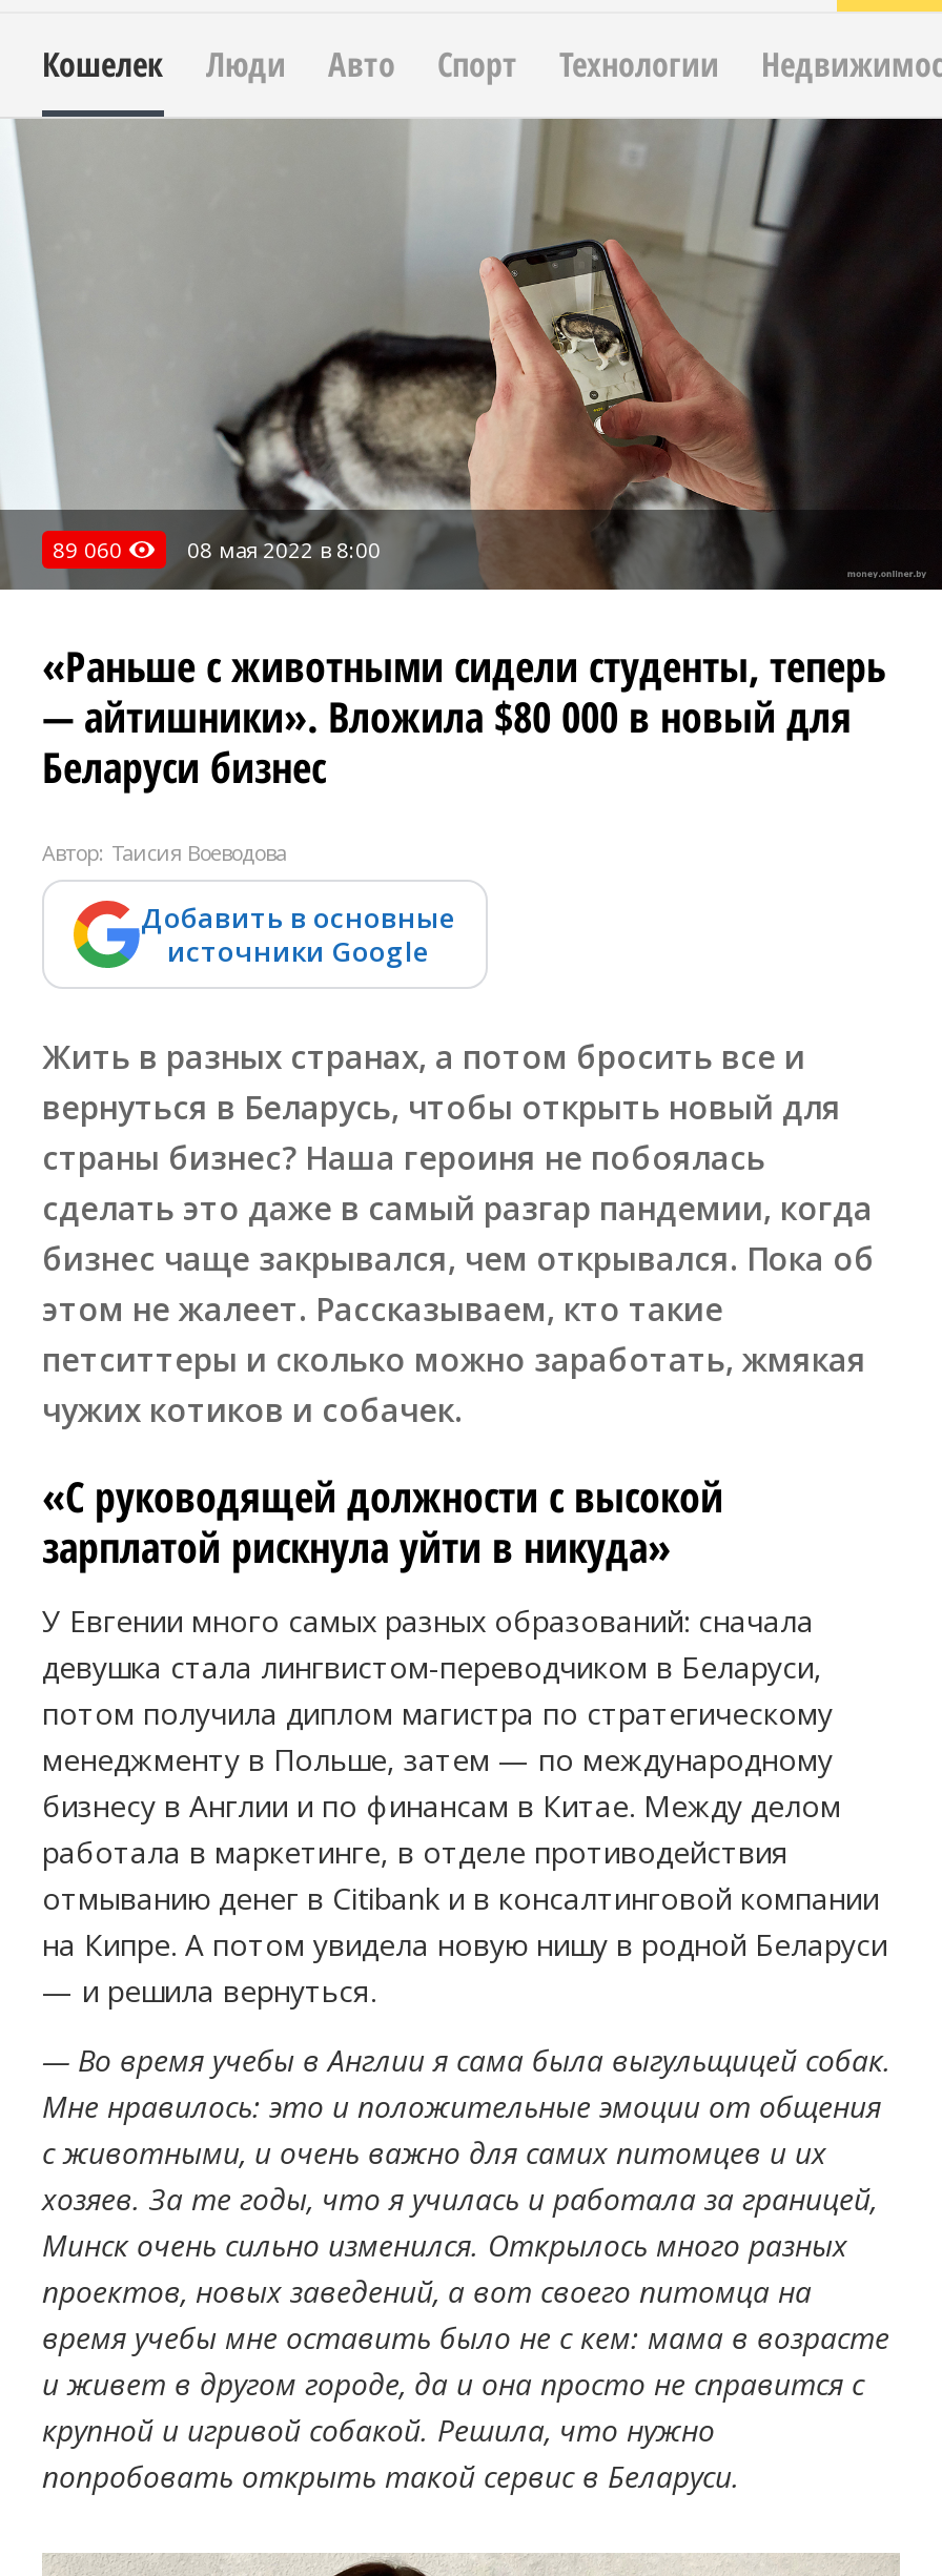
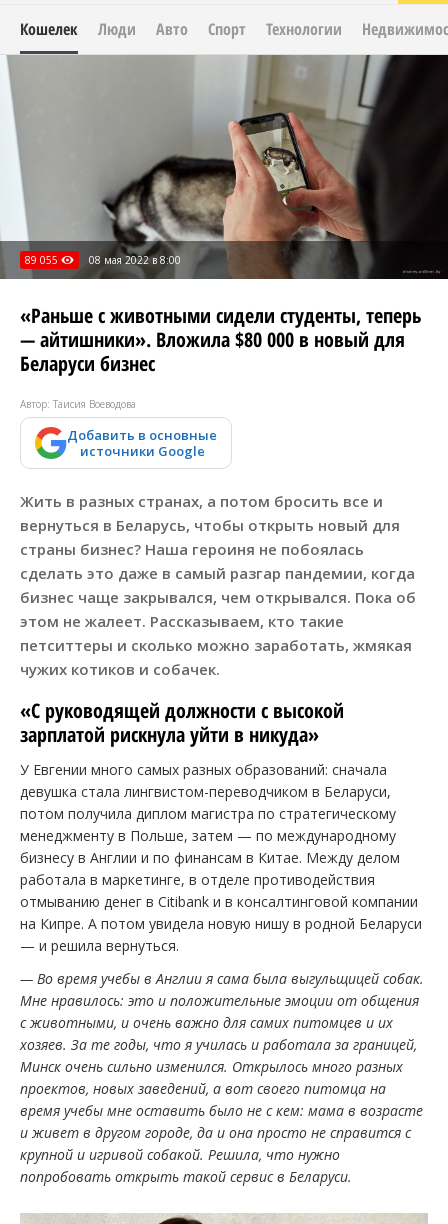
[53,535,381,564] 89 060 08 мая 2022 в 8:00 -> [25,253,181,267] 89 055 08 мая 2022 в 8:00

